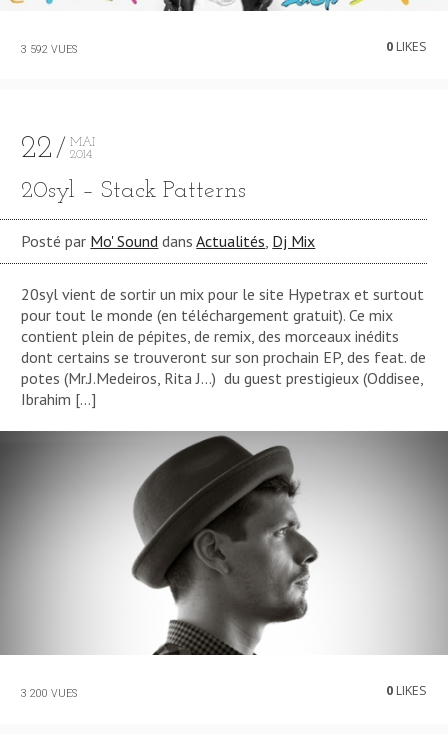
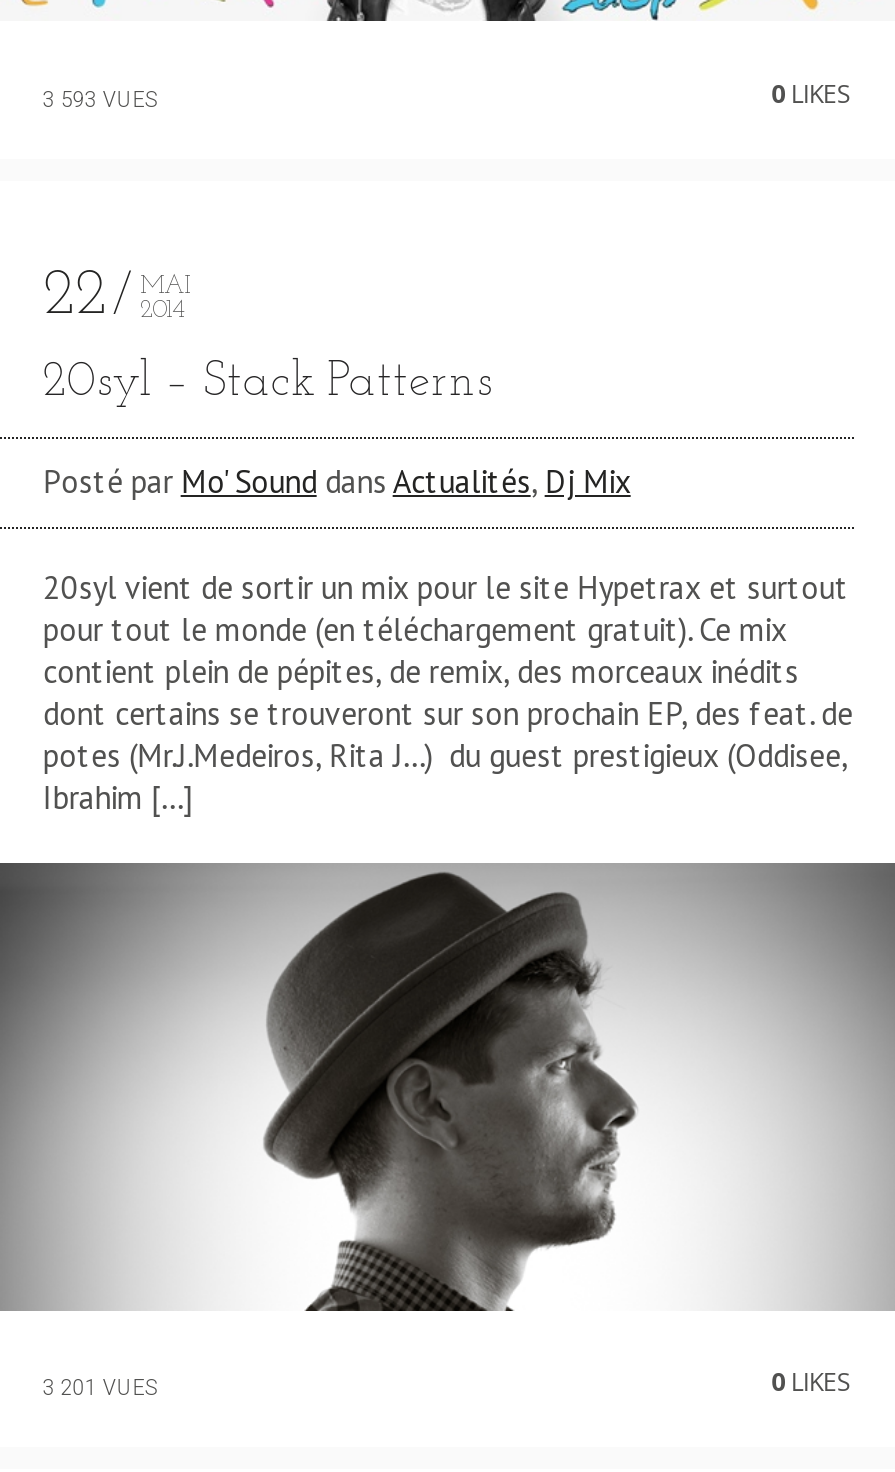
[21,43,77,56] 3 592 VUES -> [43,86,155,112] 3 593 VUES
[21,687,77,700] 3 200 VUES -> [43,1375,155,1401] 3 201 VUES

